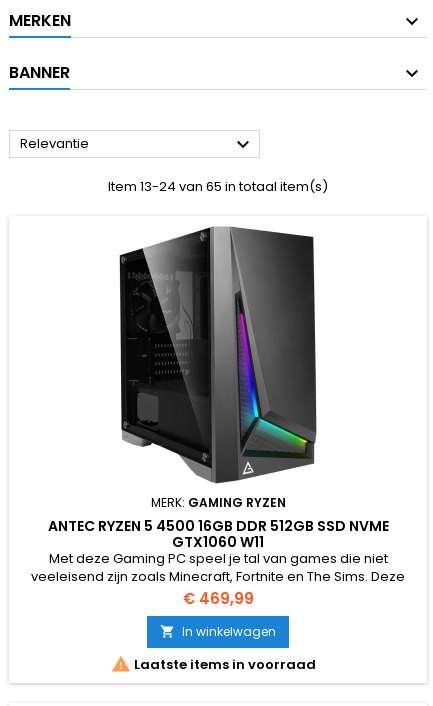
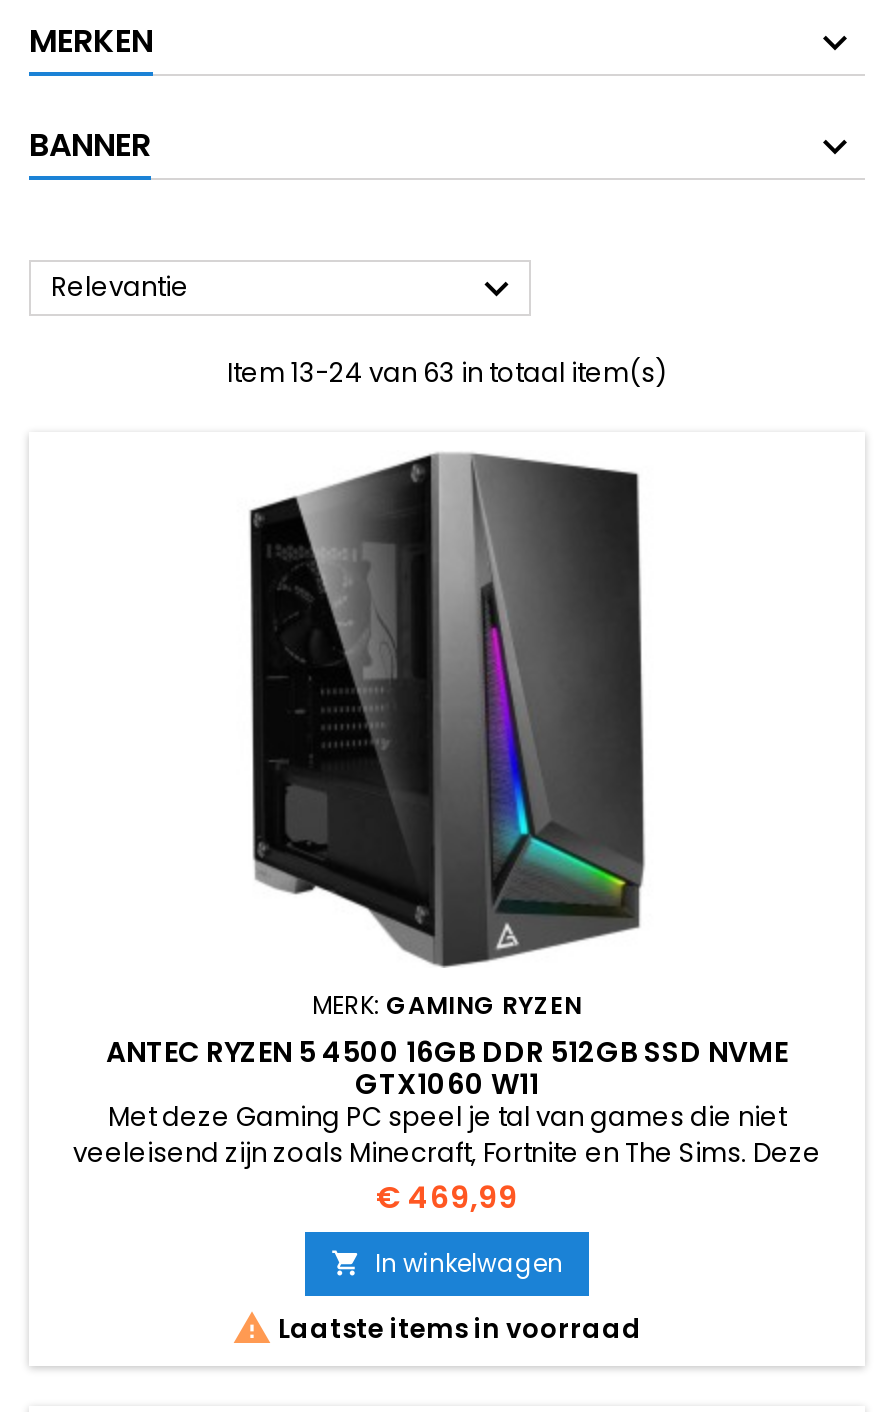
[108,177,328,196] Item 13-24 van 65 in totaal item(s) -> [227,355,667,393] Item 13-24 van 63 in totaal item(s)

